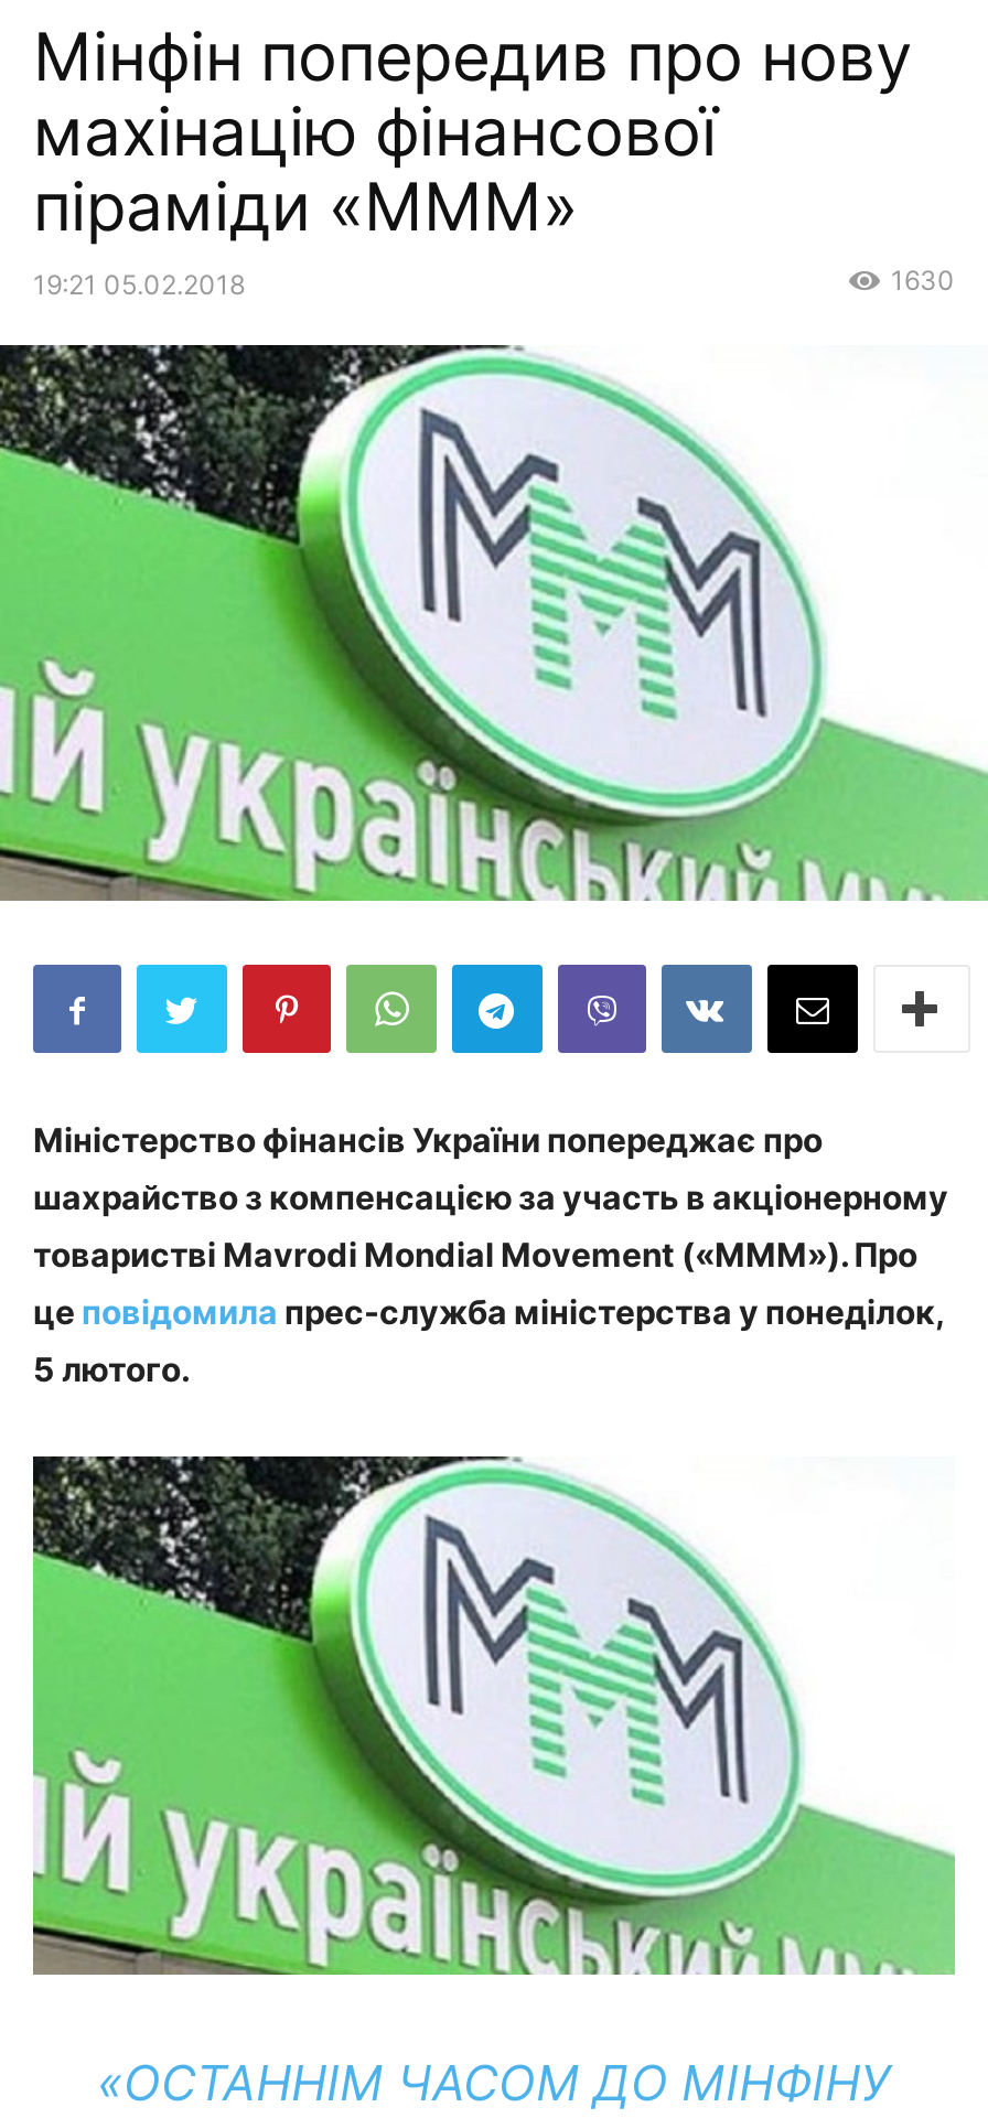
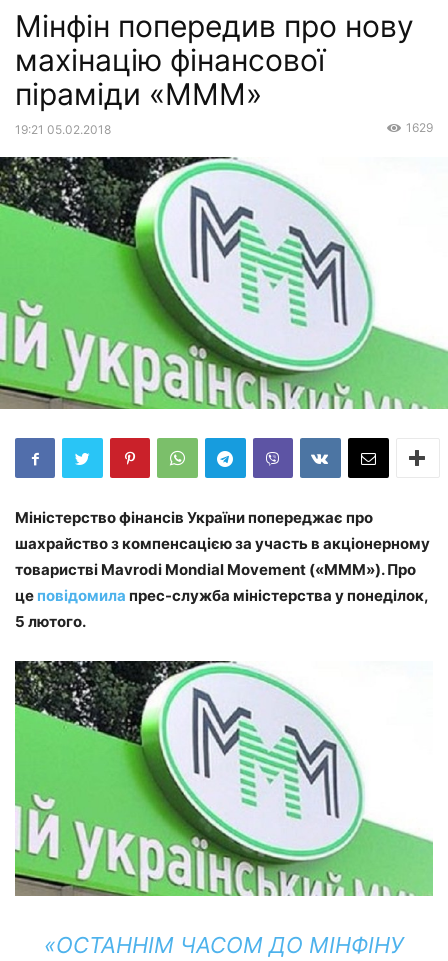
[891,264,955,297] 1630 -> [406,120,433,135] 1629

